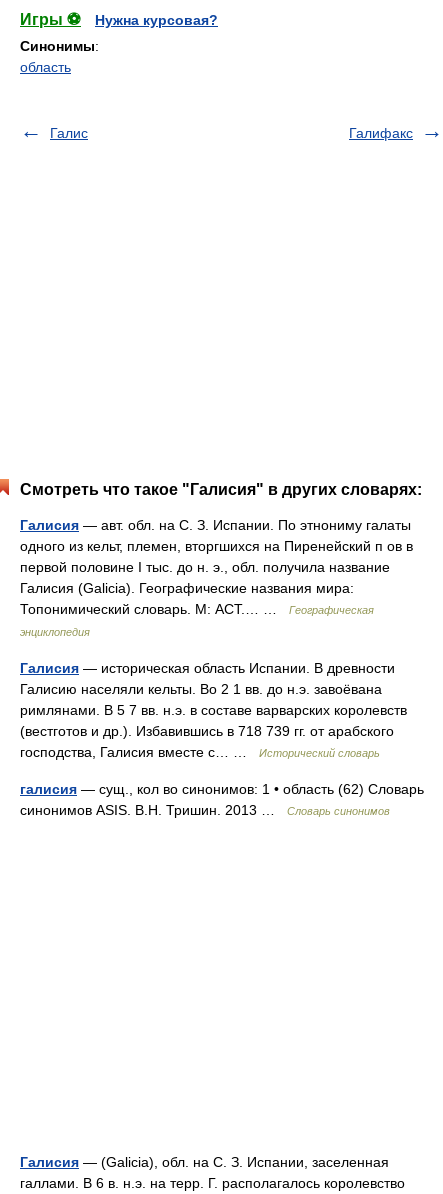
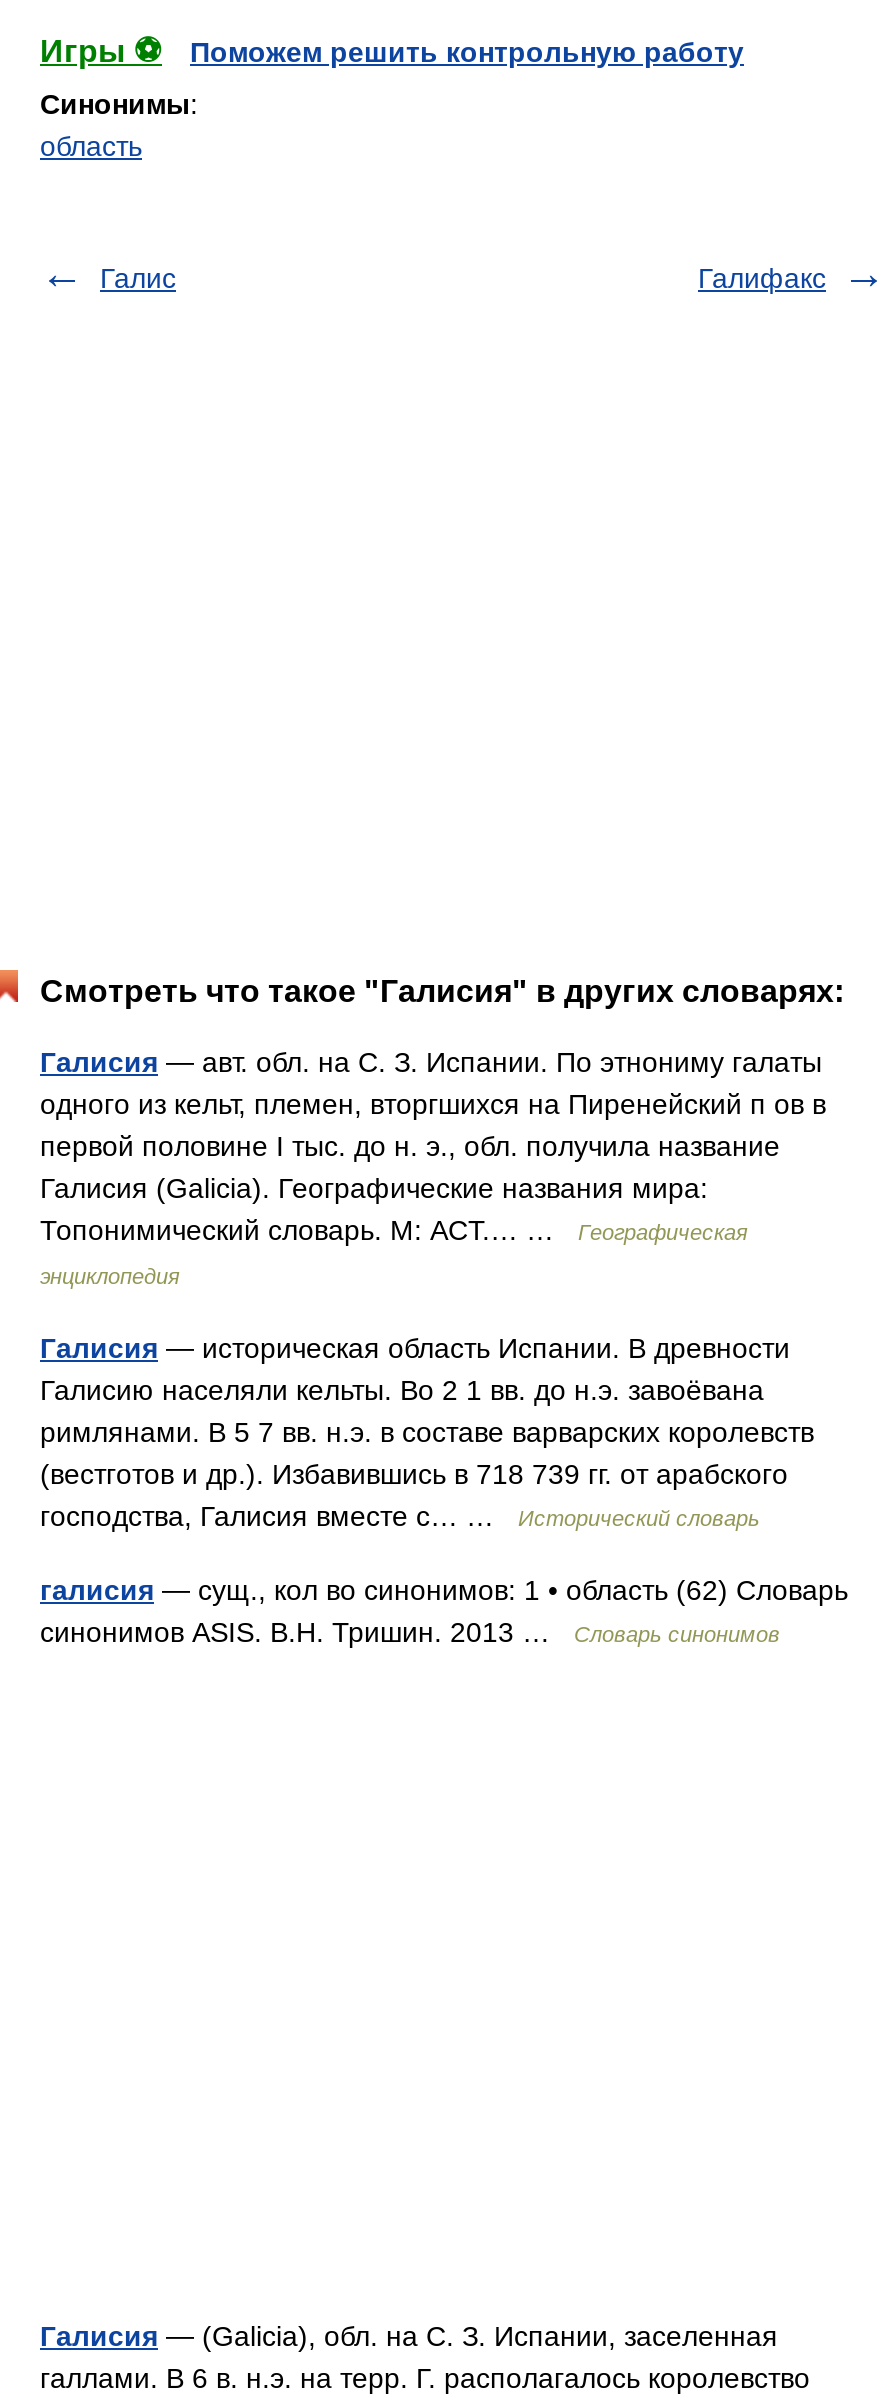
[95,12,218,28] Нужна курсовая? -> [190,36,744,68] Поможем решить контрольную работу

